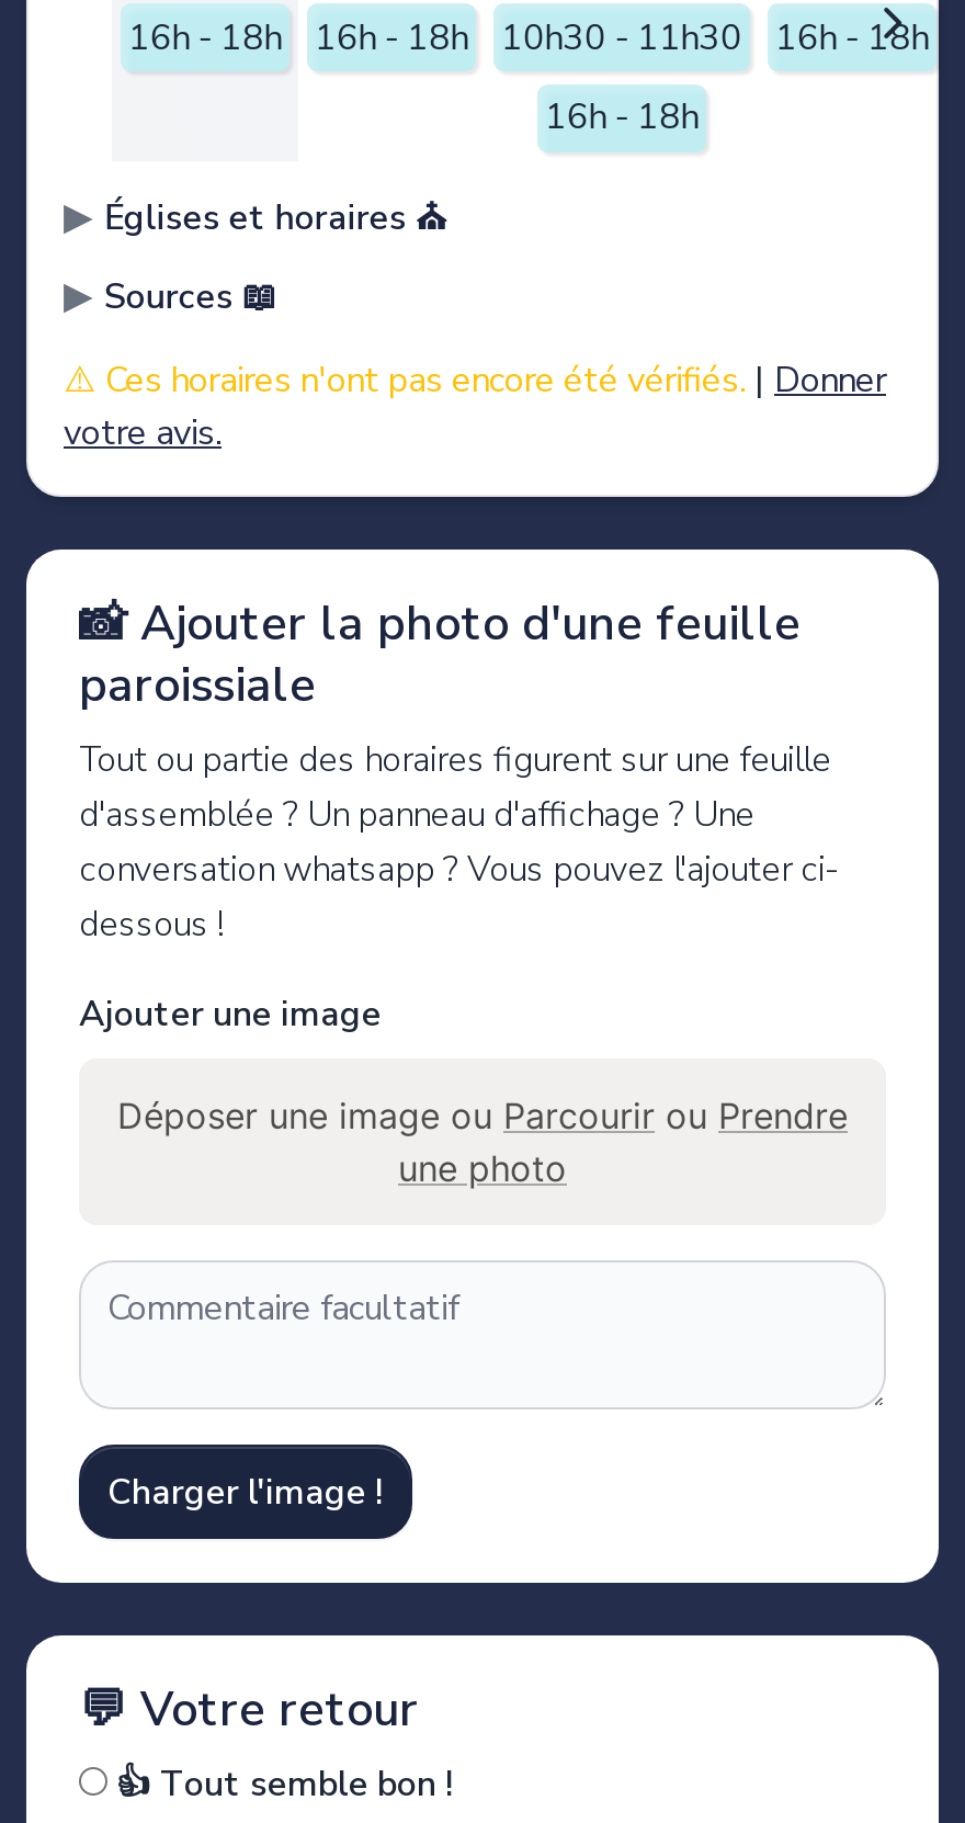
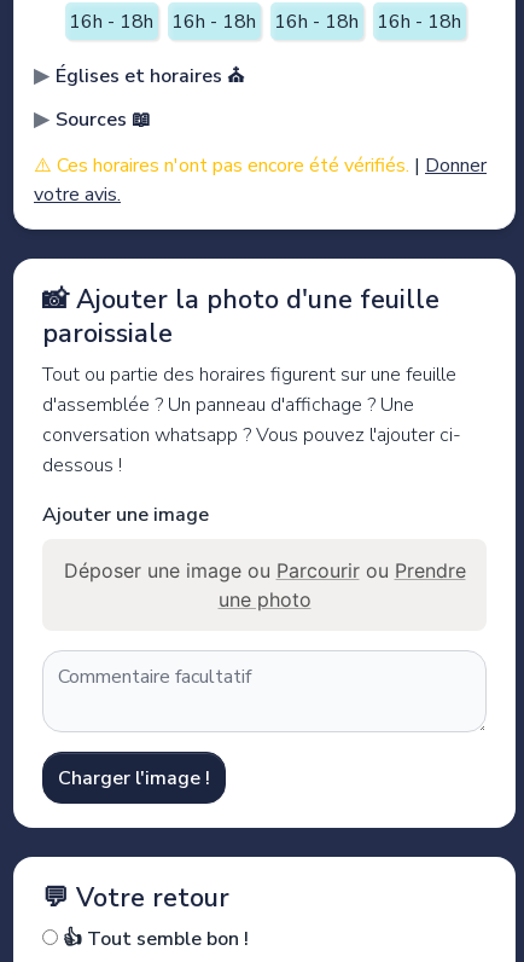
[501,13,742,62] 10h30 - 11h30 -> none

